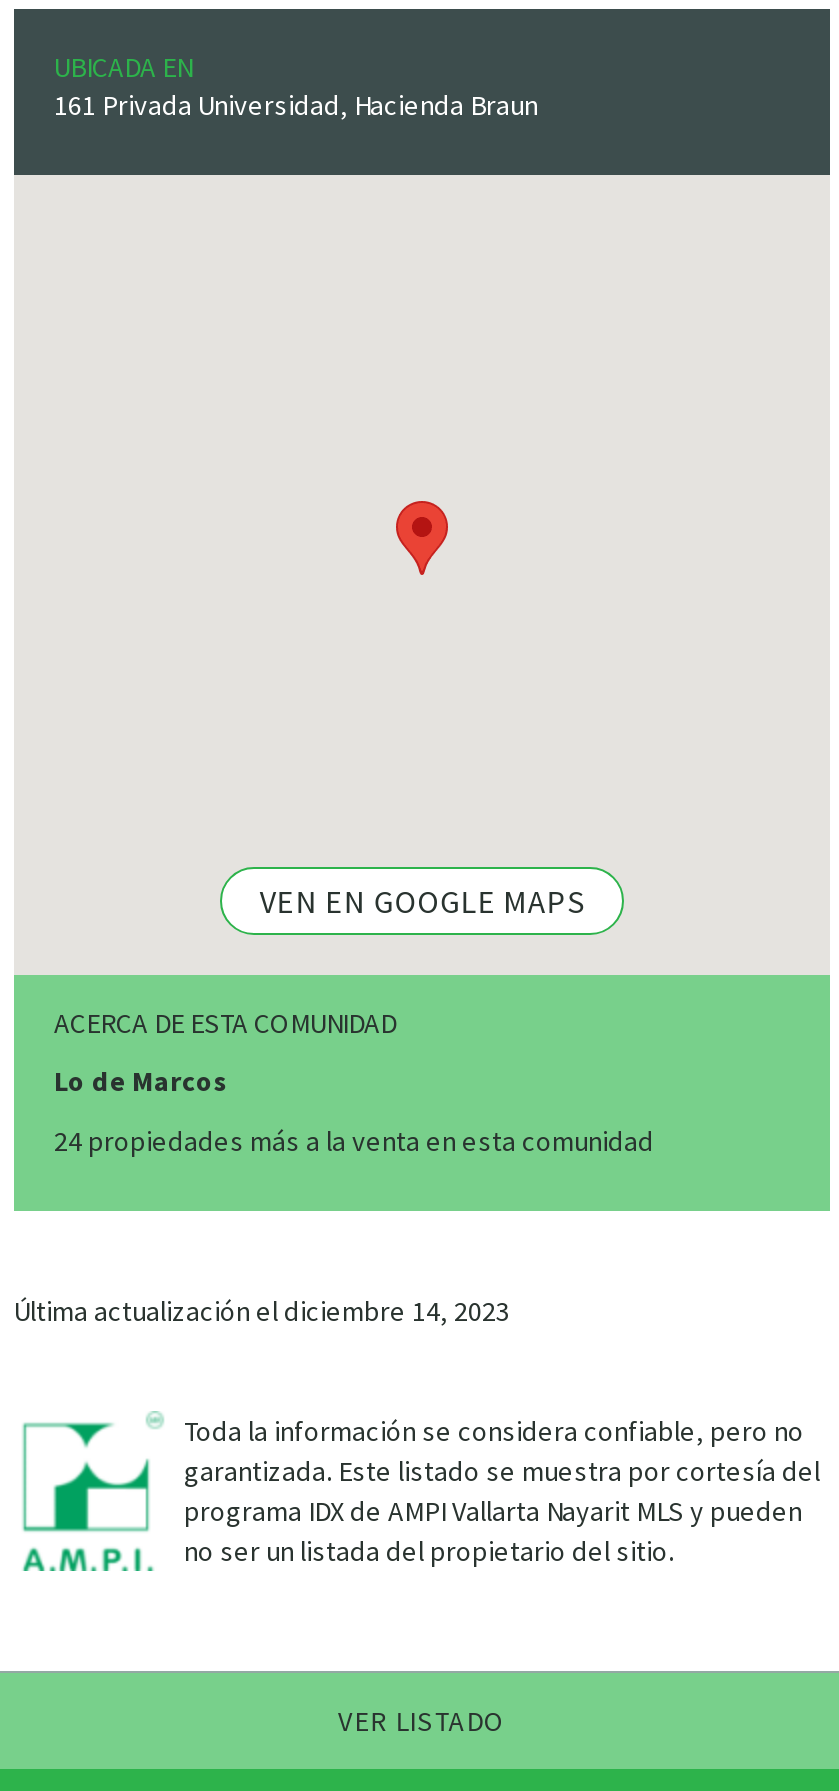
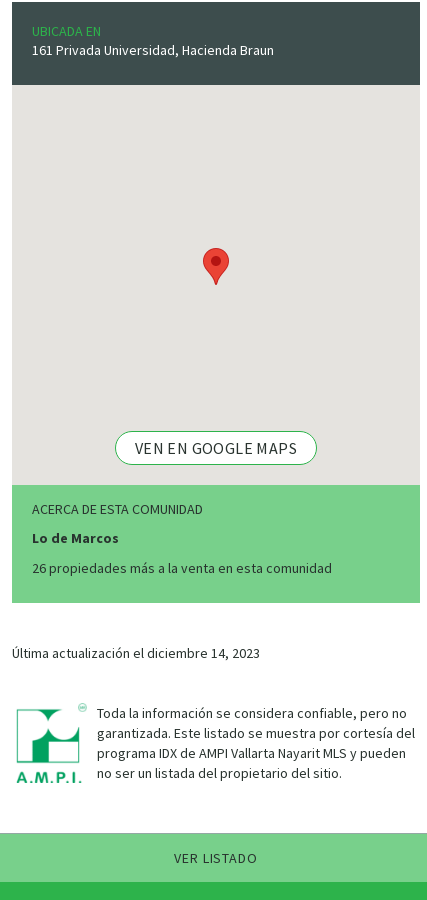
[54,1123,654,1159] 24 propiedades más a la venta en esta comunidad -> [32,559,332,577] 26 propiedades más a la venta en esta comunidad

